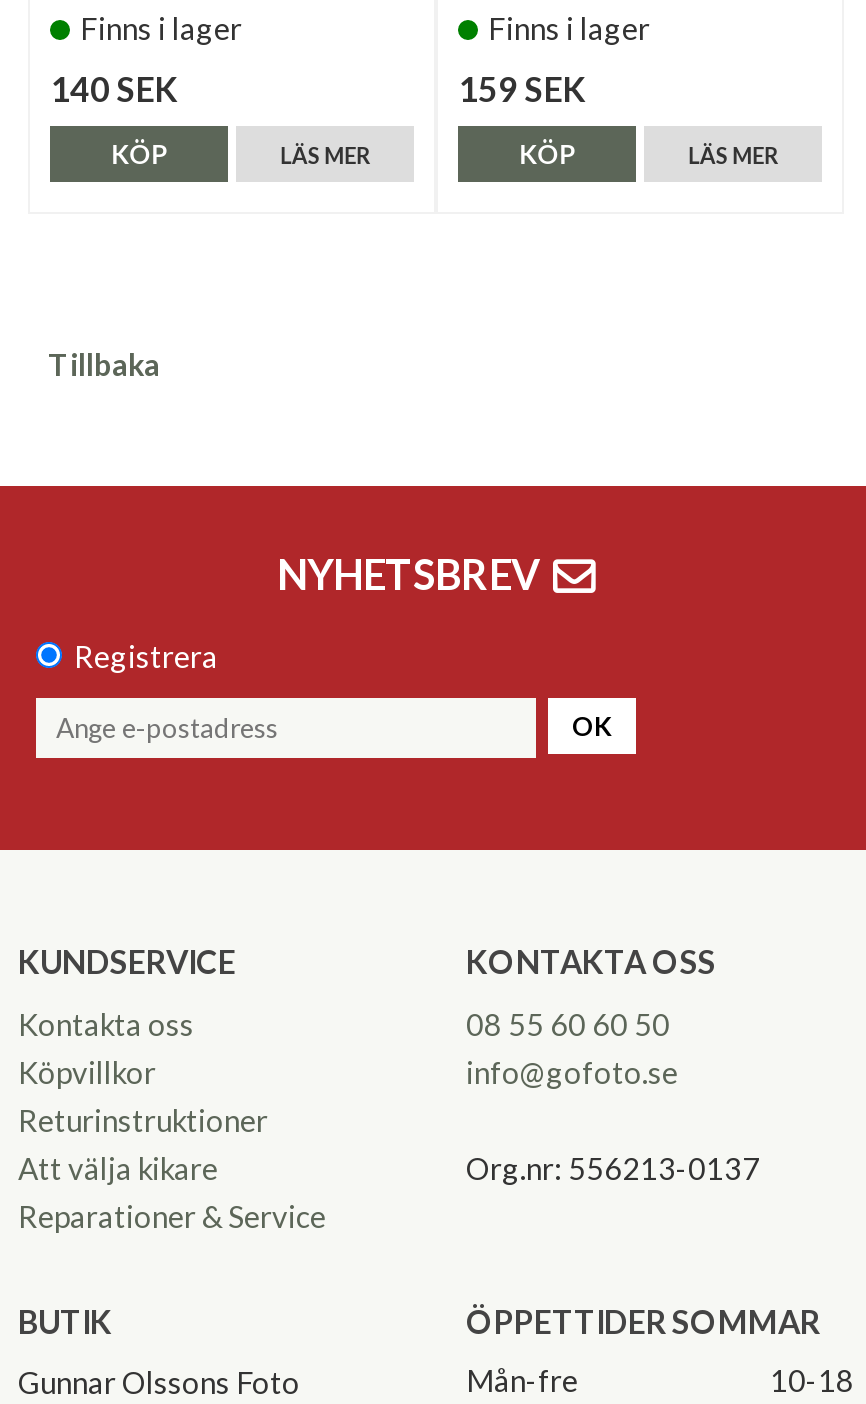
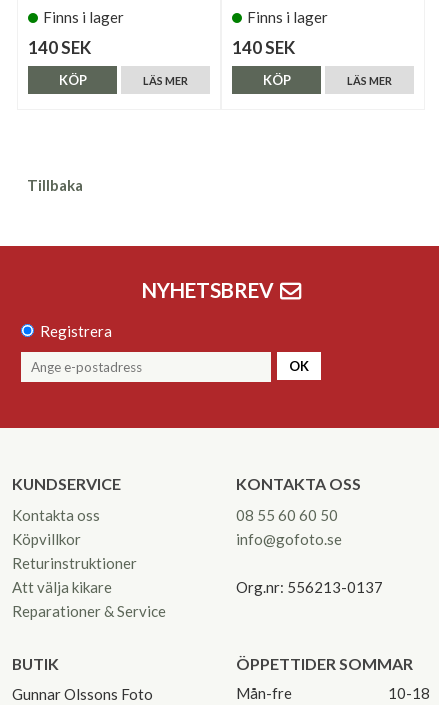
[458,67,584,109] 159 SEK -> [232,37,295,58] 140 SEK

